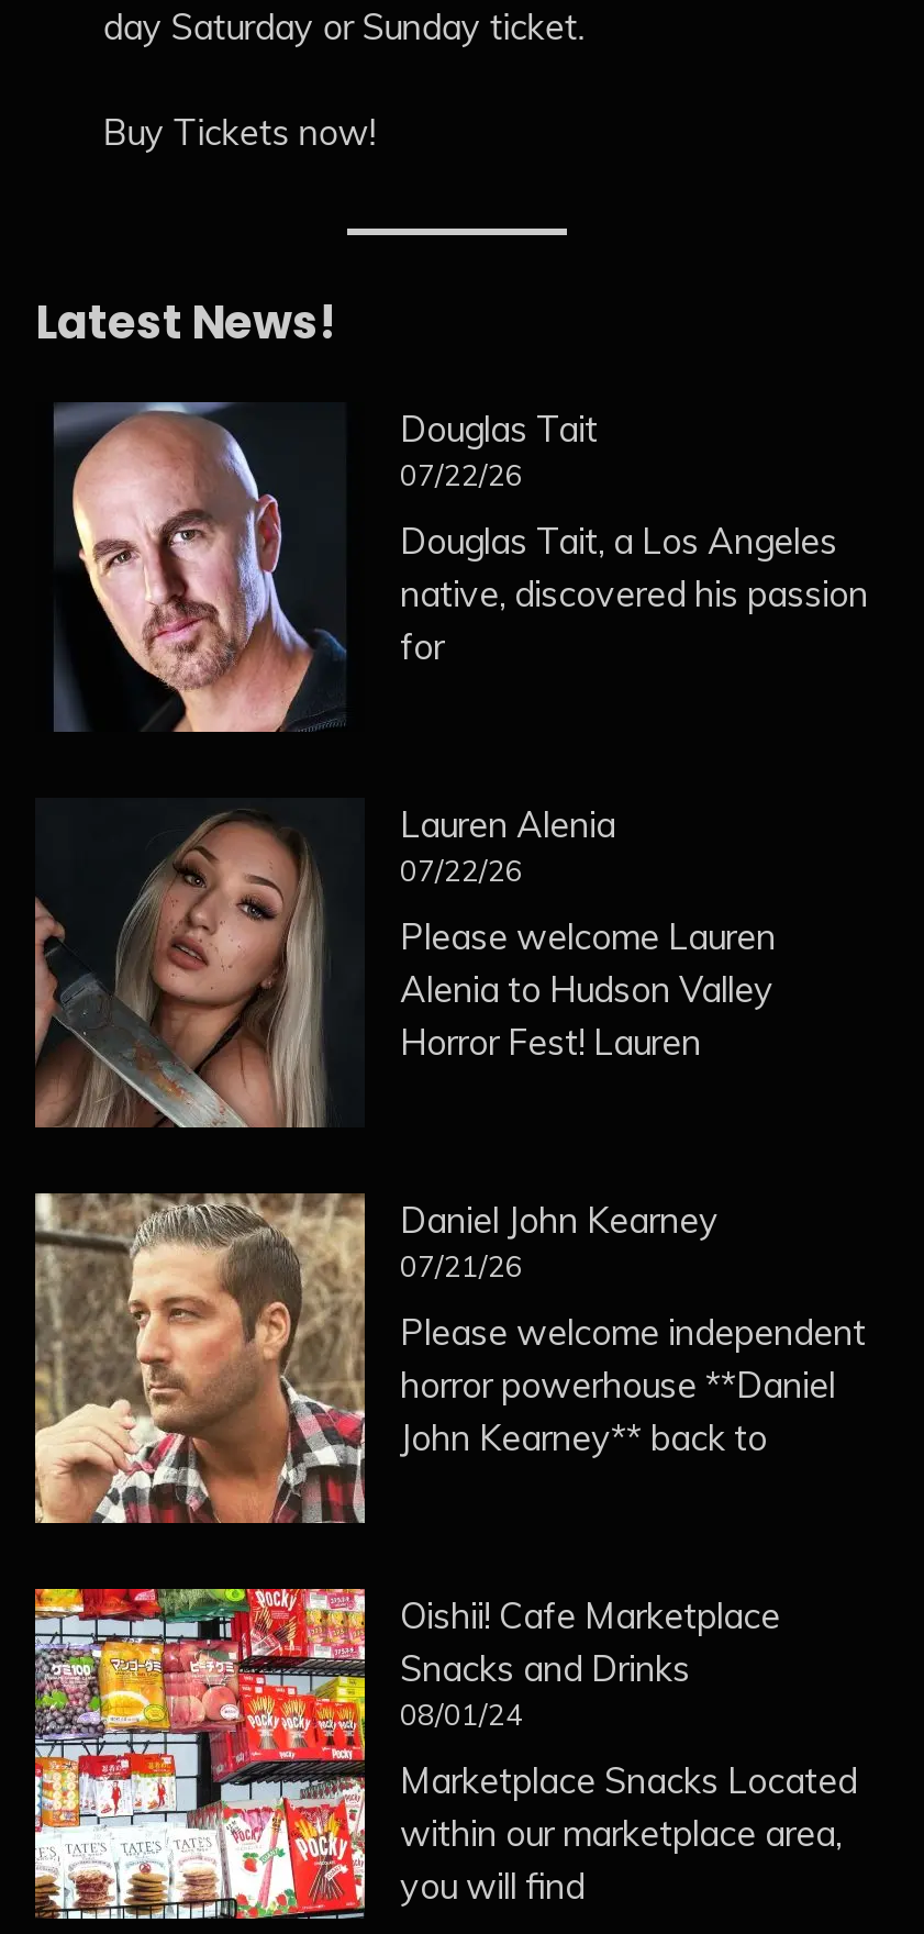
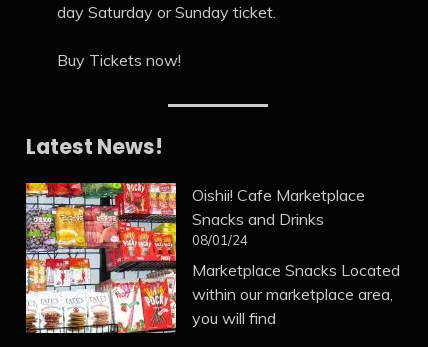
[53,400,868,734] [image] | Douglas Tait | 07/22/26 | Douglas Tait, a Los Angeles | native, discovered his passion | for -> none
[33,802,776,1130] [image] | Lauren Alenia | 07/22/26 | Please welcome Lauren | Alenia to Hudson Valley | Horror Fest! Lauren -> none
[33,1191,866,1525] [image] | Daniel John Kearney | 07/21/26 | Please welcome independent | horror powerhouse **Daniel | John Kearney** back to -> none

